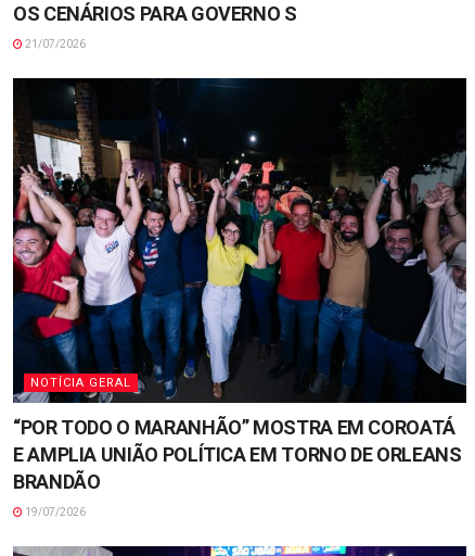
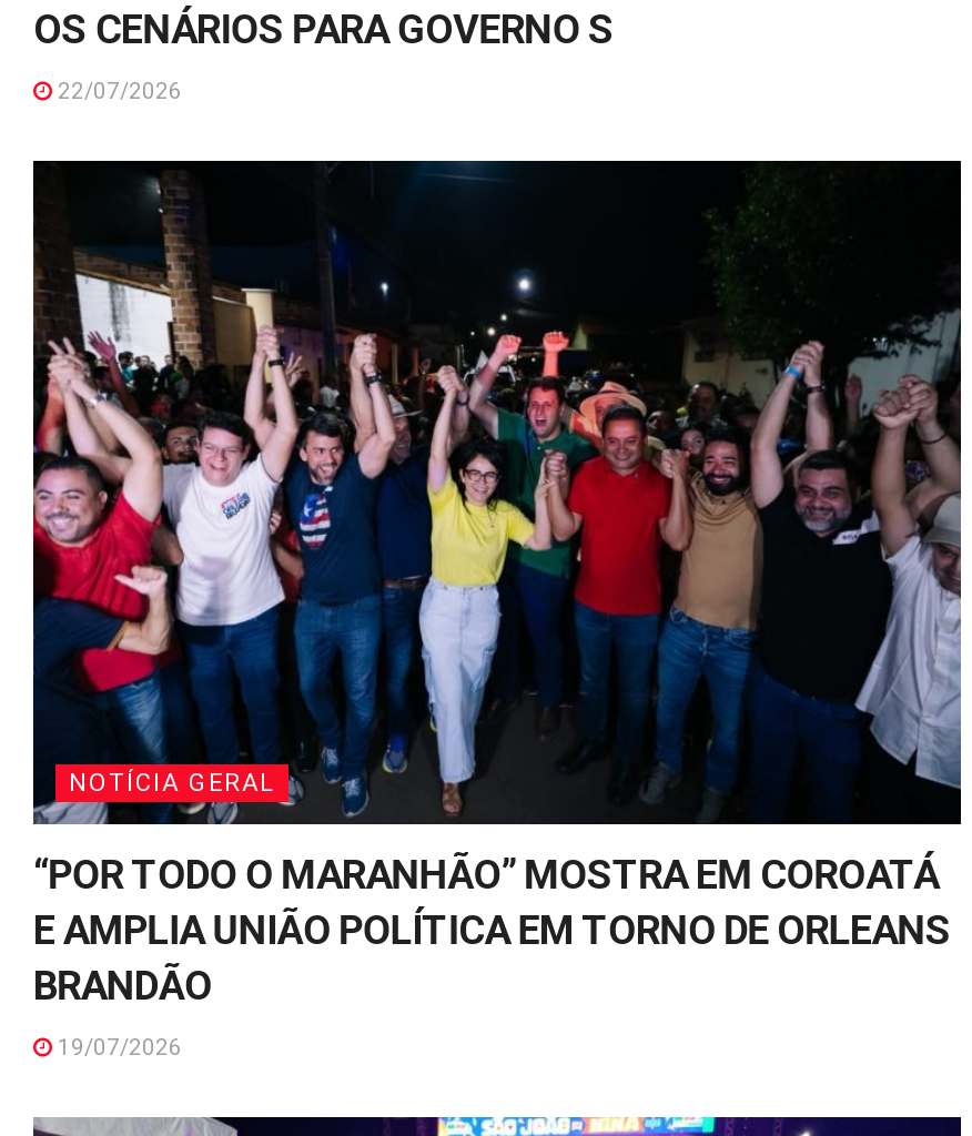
[23,38,86,50] 21/07/2026 -> [53,78,182,102] 22/07/2026

